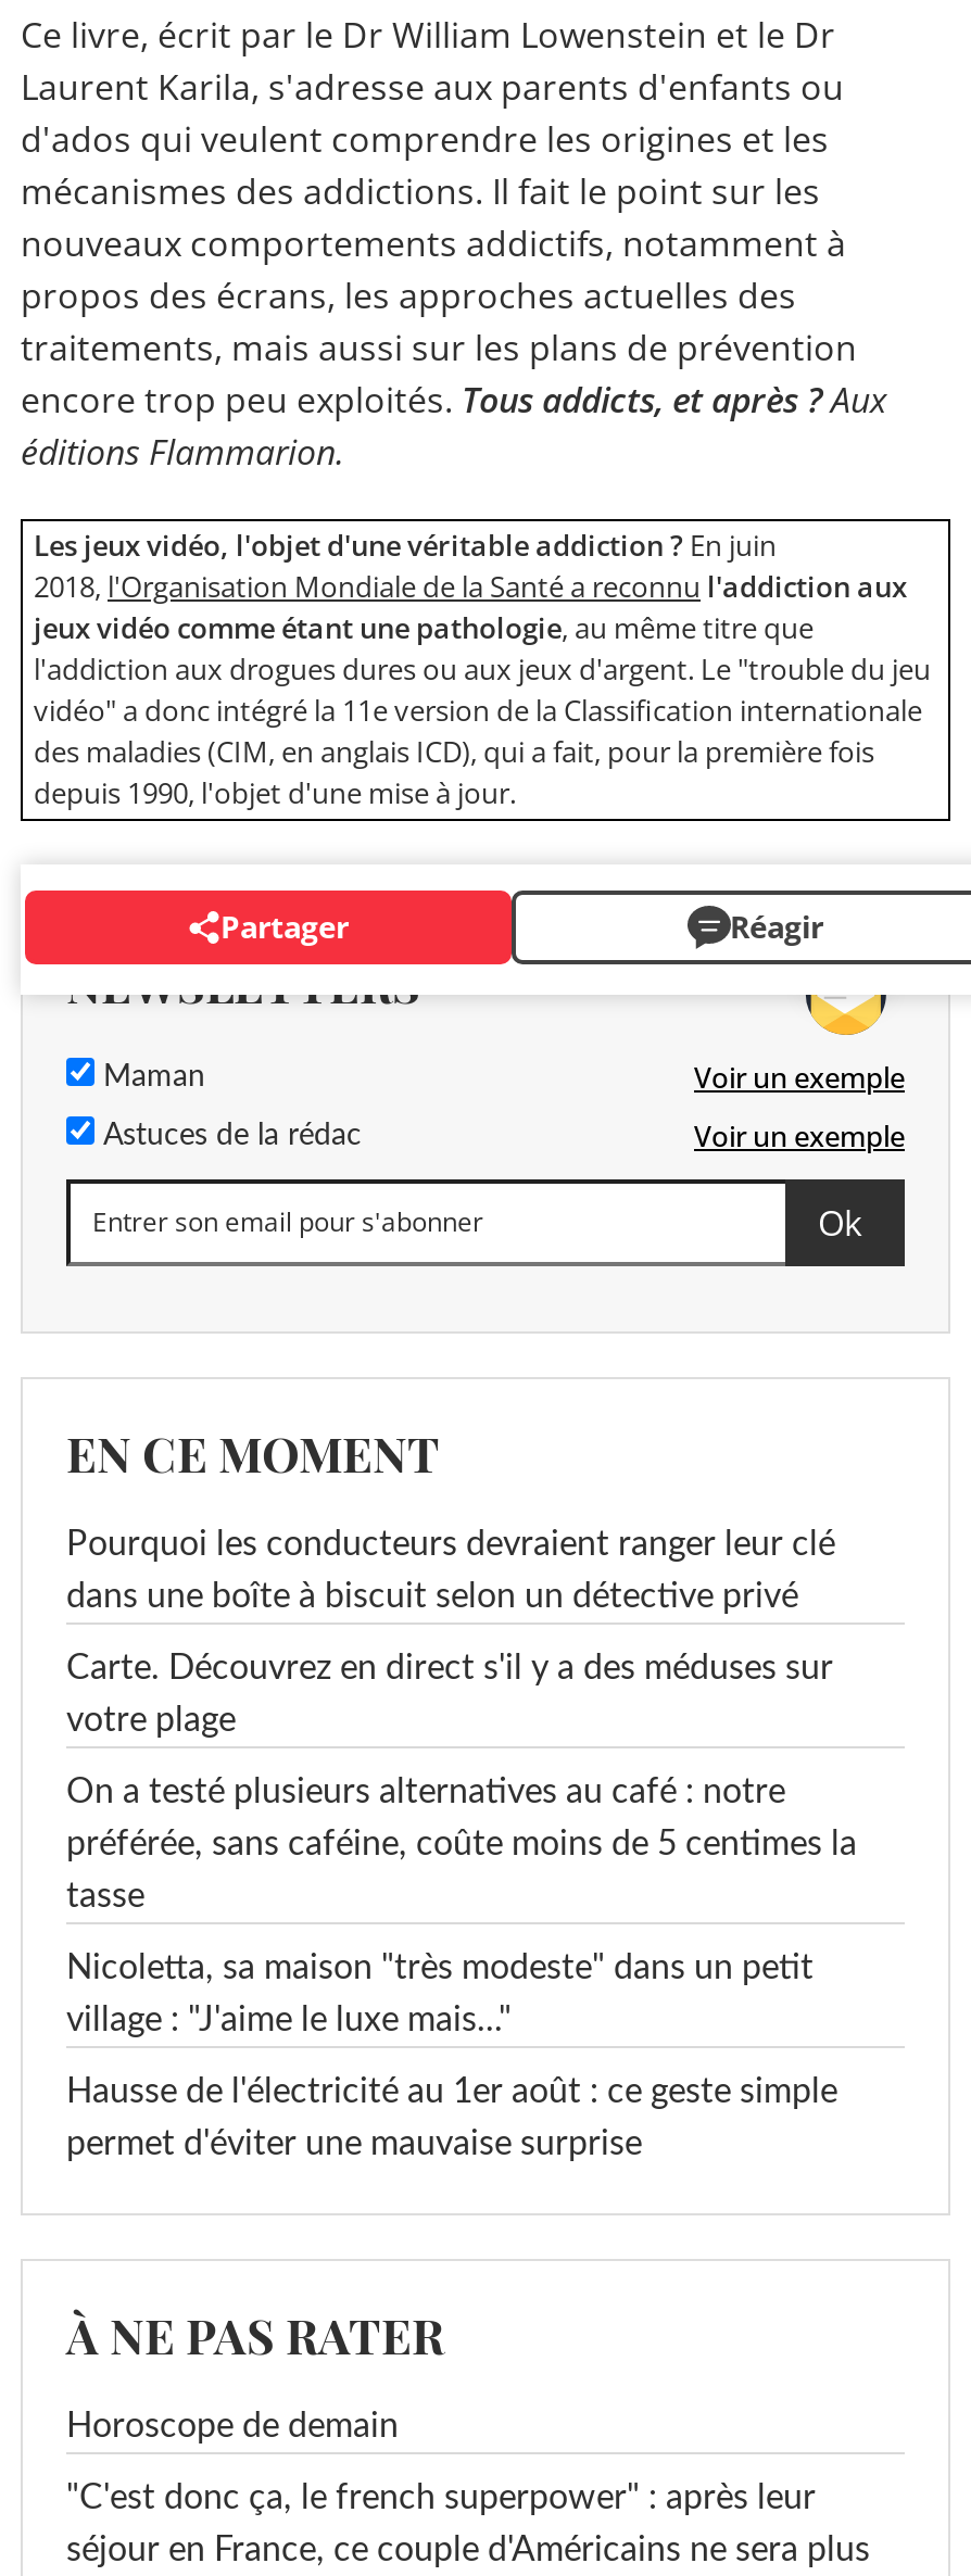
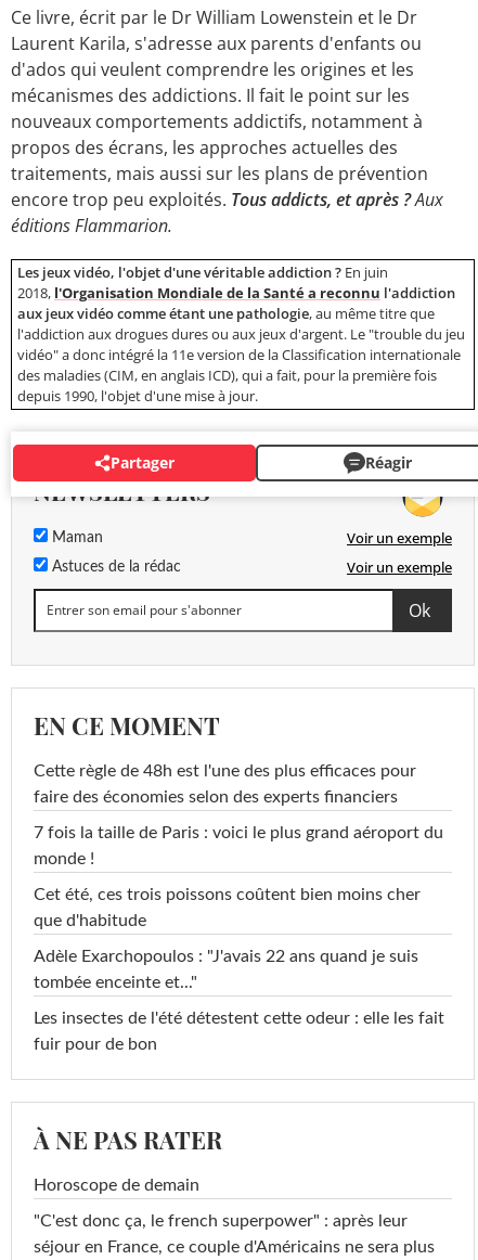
[66,1527,857,2161] Pourquoi les conducteurs devraient ranger leur clé | dans une boîte à biscuit selon un détective privé | Carte. Découvrez en direct s'il y a des méduses sur | votre plage | On a testé plusieurs alternatives au café : notre | préférée, sans caféine, coûte moins de 5 centimes la | tasse | Nicoletta, sa maison "très modeste" dans un petit | village : "J'aime le luxe mais..." | Hausse de l'électricité au 1er août : ce geste simple | permet d'éviter une mauvaise surprise -> [34,762,444,1053] Cette règle de 48h est l'une des plus efficaces pour | faire des économies selon des experts financiers | 7 fois la taille de Paris : voici le plus grand aéroport du | monde ! | Cet été, ces trois poissons coûtent bien moins cher | que d'habitude | Adèle Exarchopoulos : "J'avais 22 ans quand je suis | tombée enceinte et..." | Les insectes de l'été détestent cette odeur : elle les fait | fuir pour de bon

